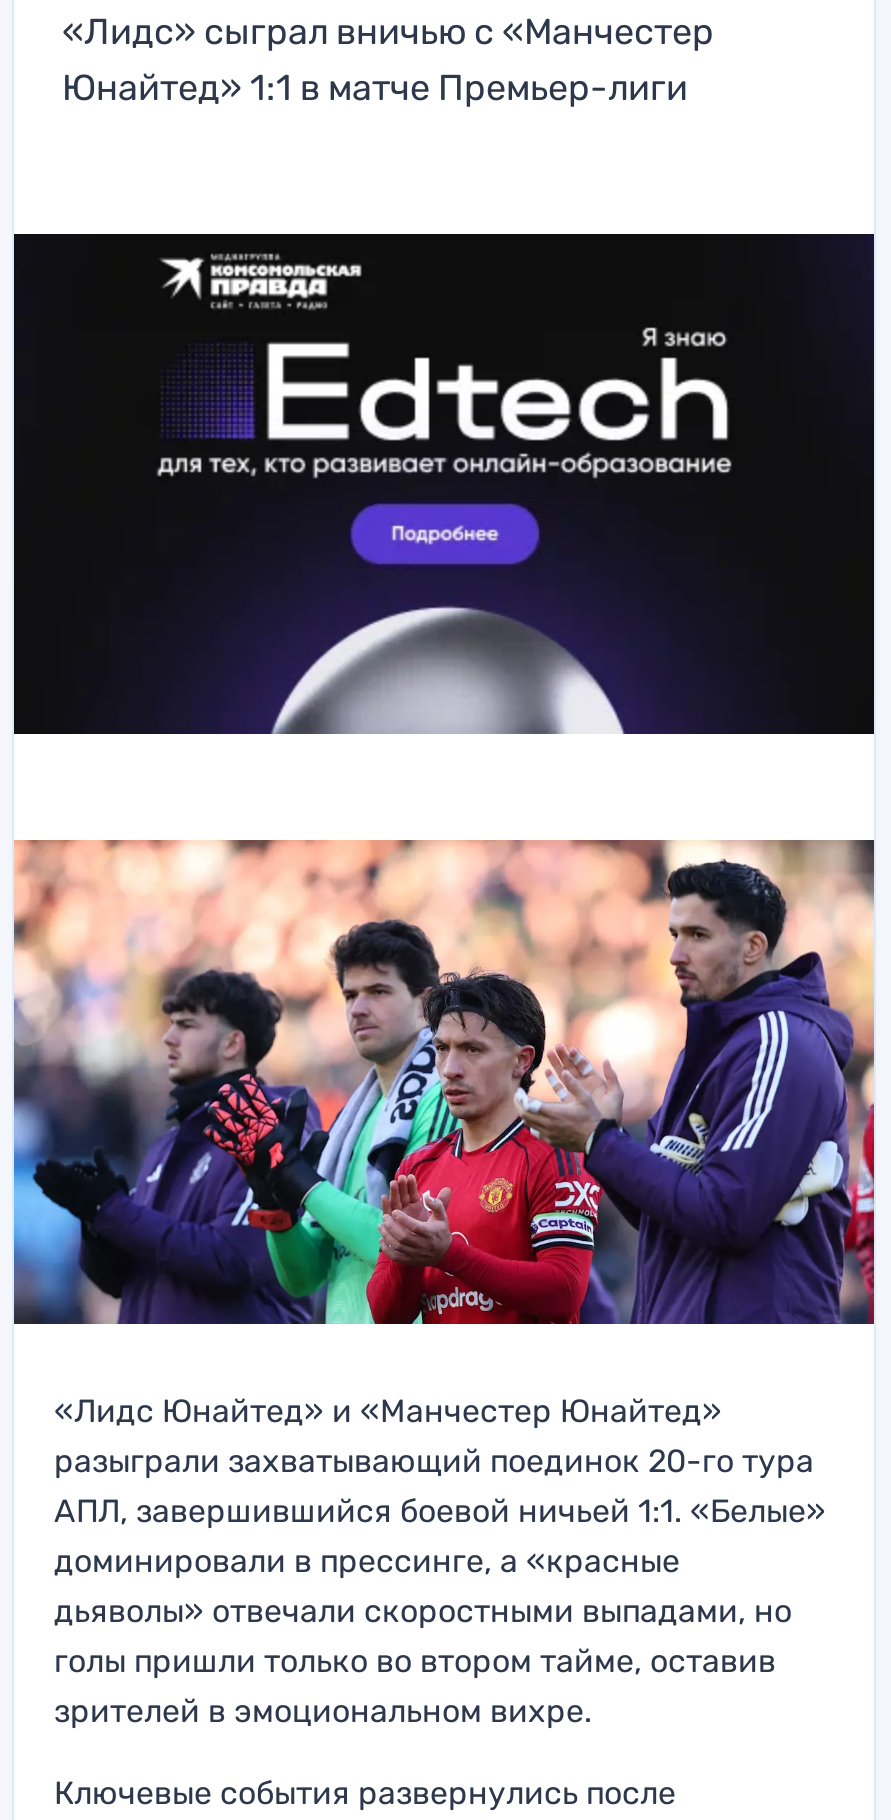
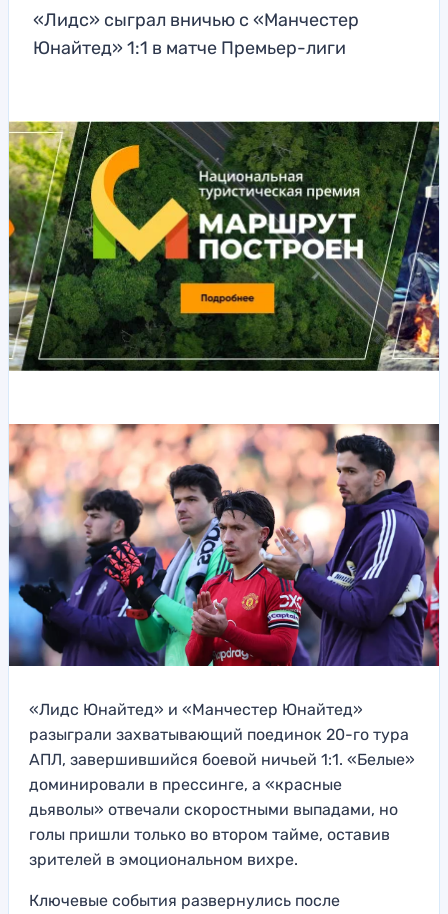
[12,232,876,734] [image] -> [8,121,440,372] [image]

